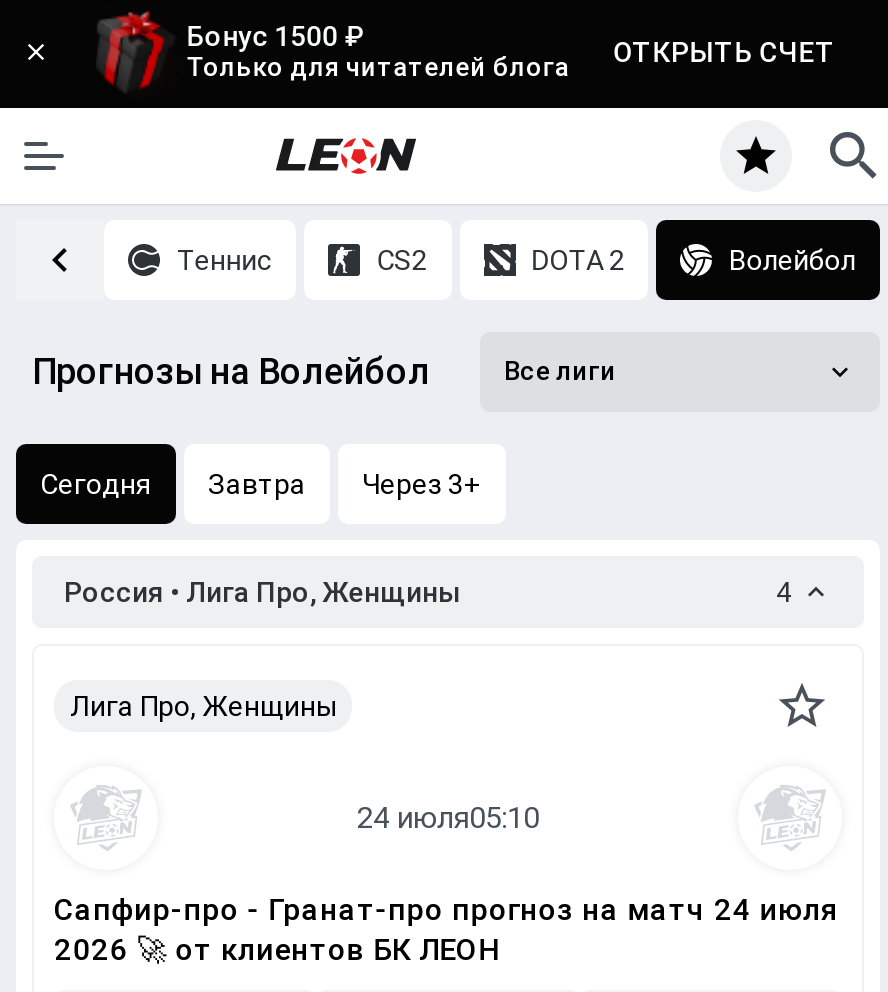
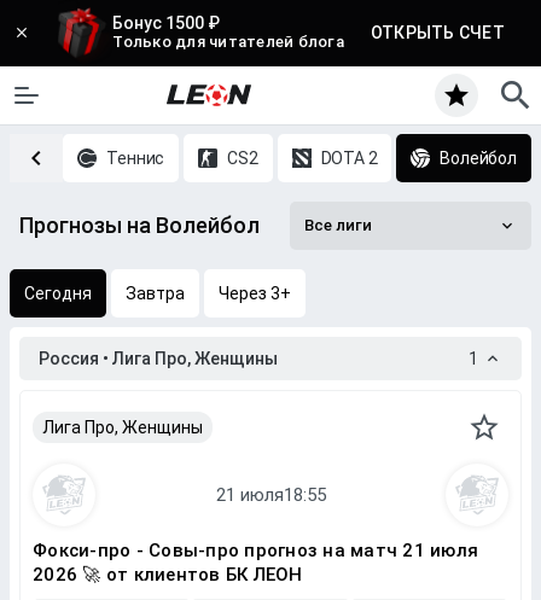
[776,576,792,608] 4 -> [469,349,478,368] 1
[54,892,840,928] Сапфир-про - Гранат-про прогноз на матч 24 июля -> [33,540,478,561] Фокси-про - Совы-про прогноз на матч 21 июля

